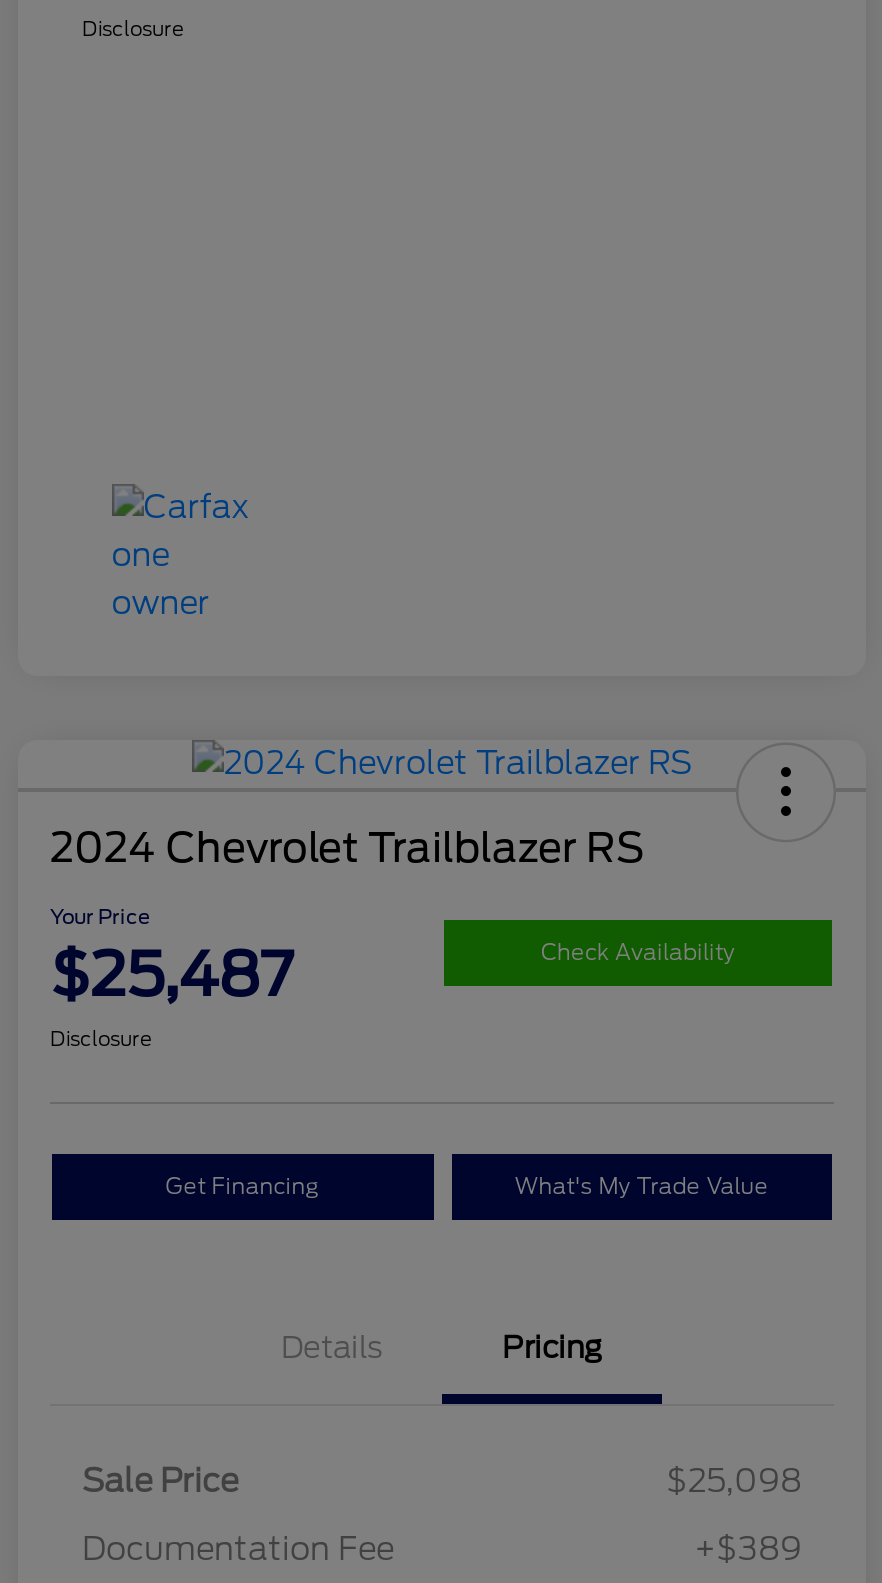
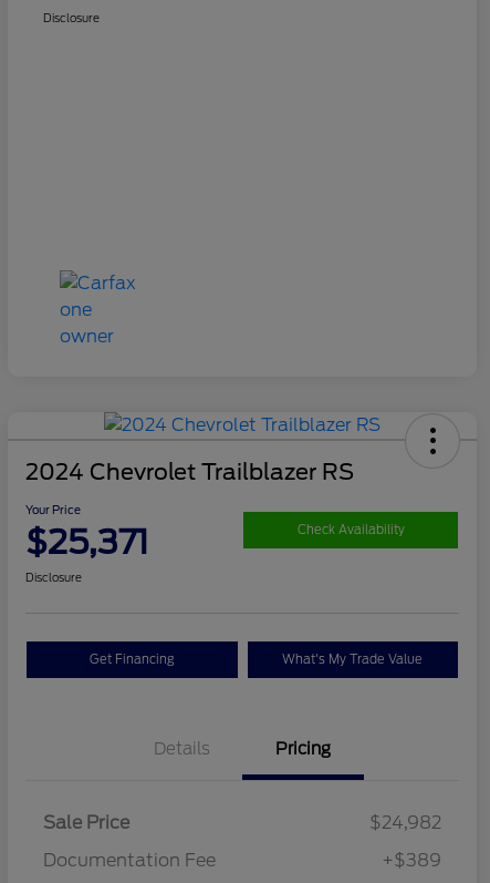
[50,938,292,1010] $25,487 -> [25,522,149,561] $25,371
[666,1462,802,1500] $25,098 -> [369,812,441,833] $24,982

